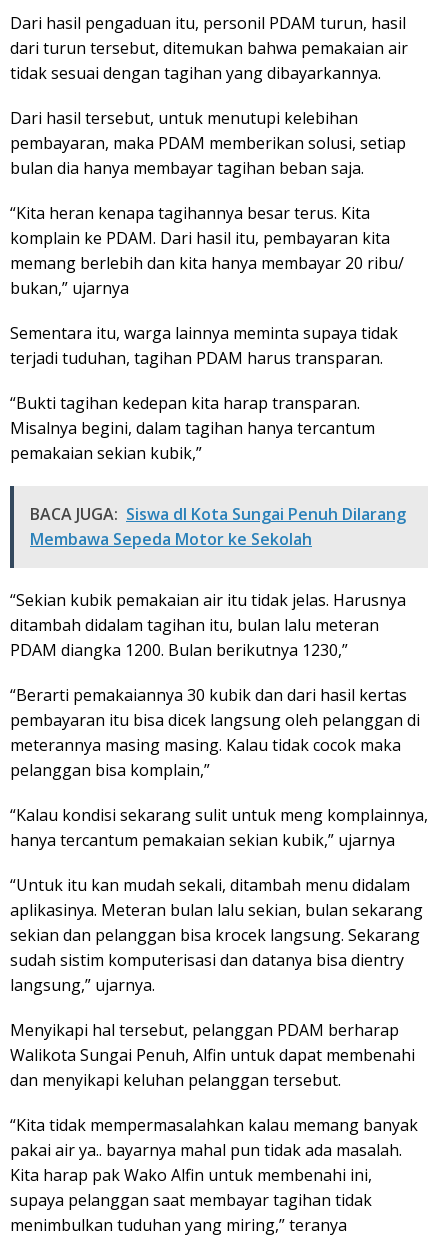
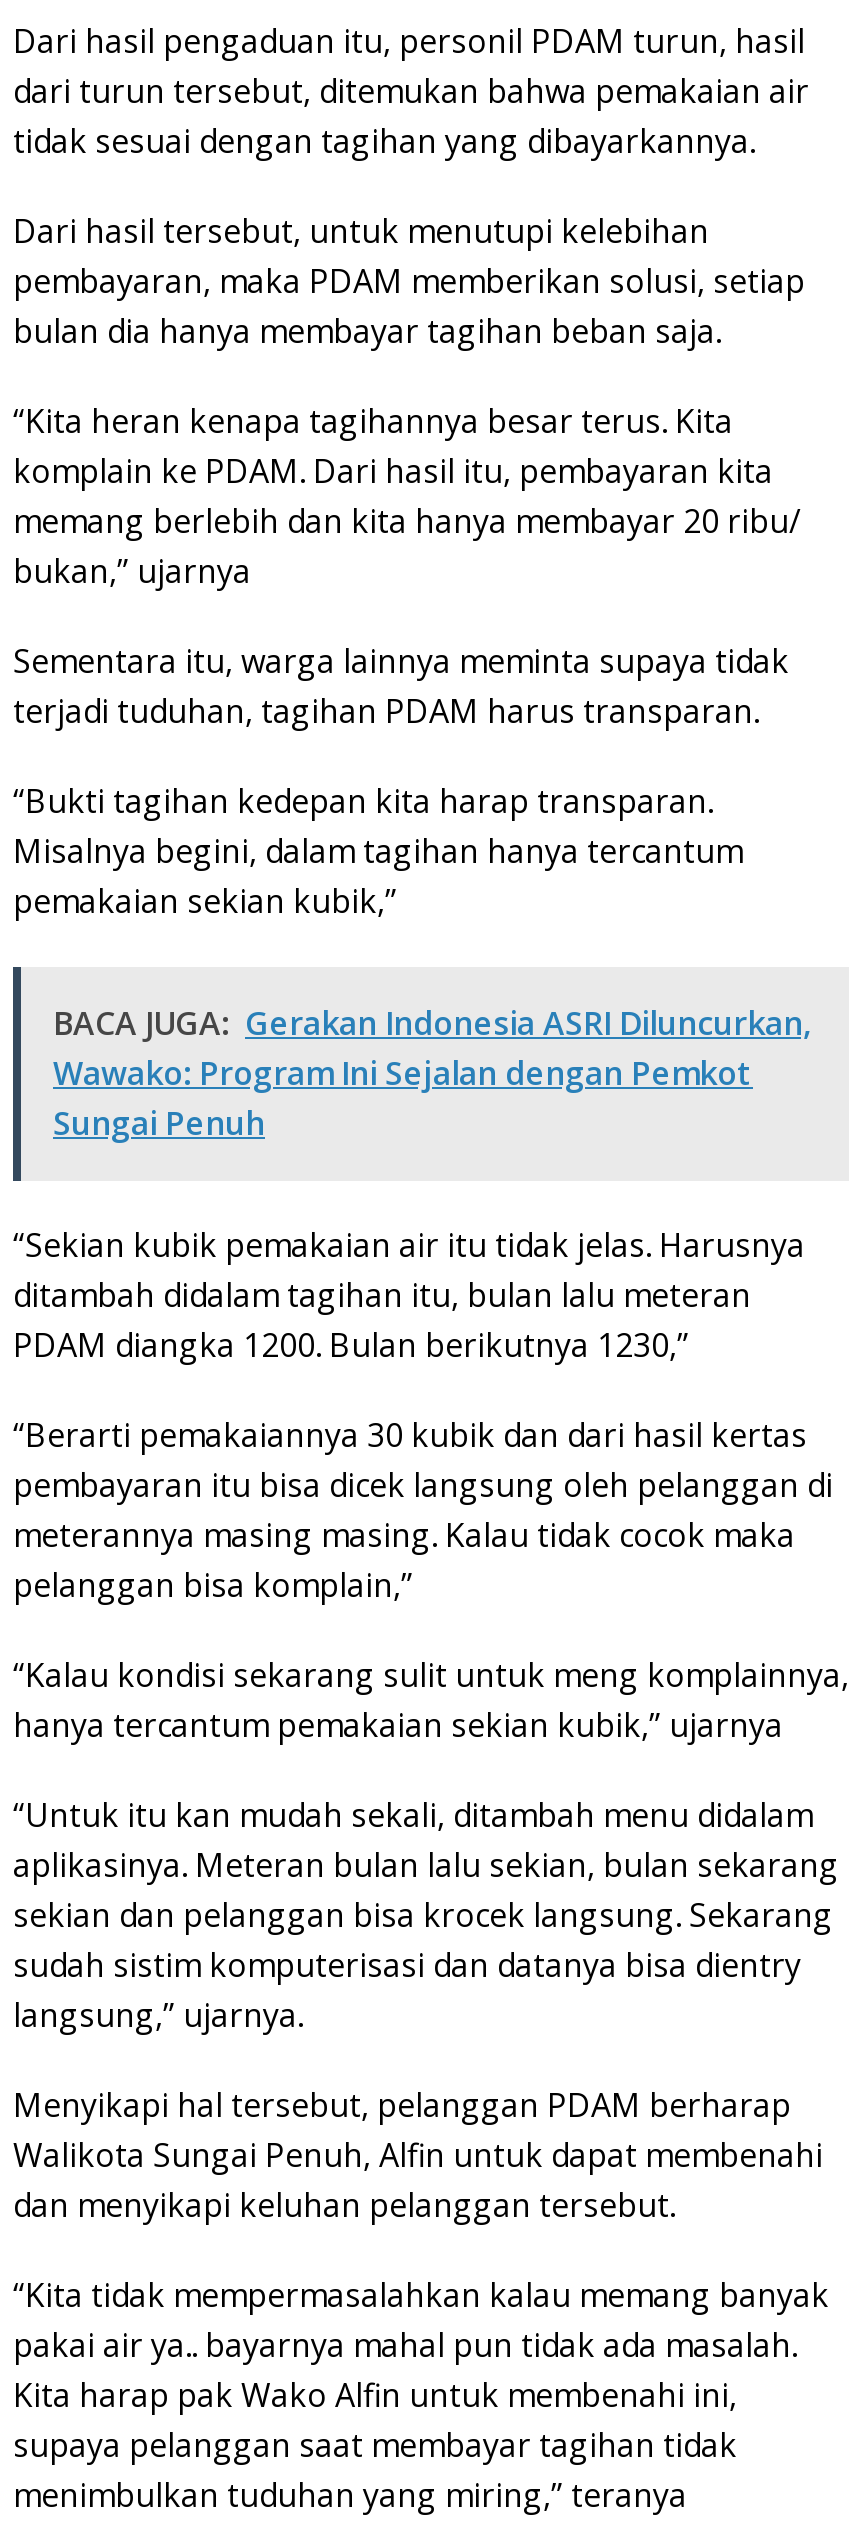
[30,502,406,549] BACA JUGA: Siswa dI Kota Sungai Penuh Dilarang | Membawa Sepeda Motor ke Sekolah -> [53,1000,811,1144] BACA JUGA: Gerakan Indonesia ASRI Diluncurkan, | Wawako: Program Ini Sejalan dengan Pemkot | Sungai Penuh

